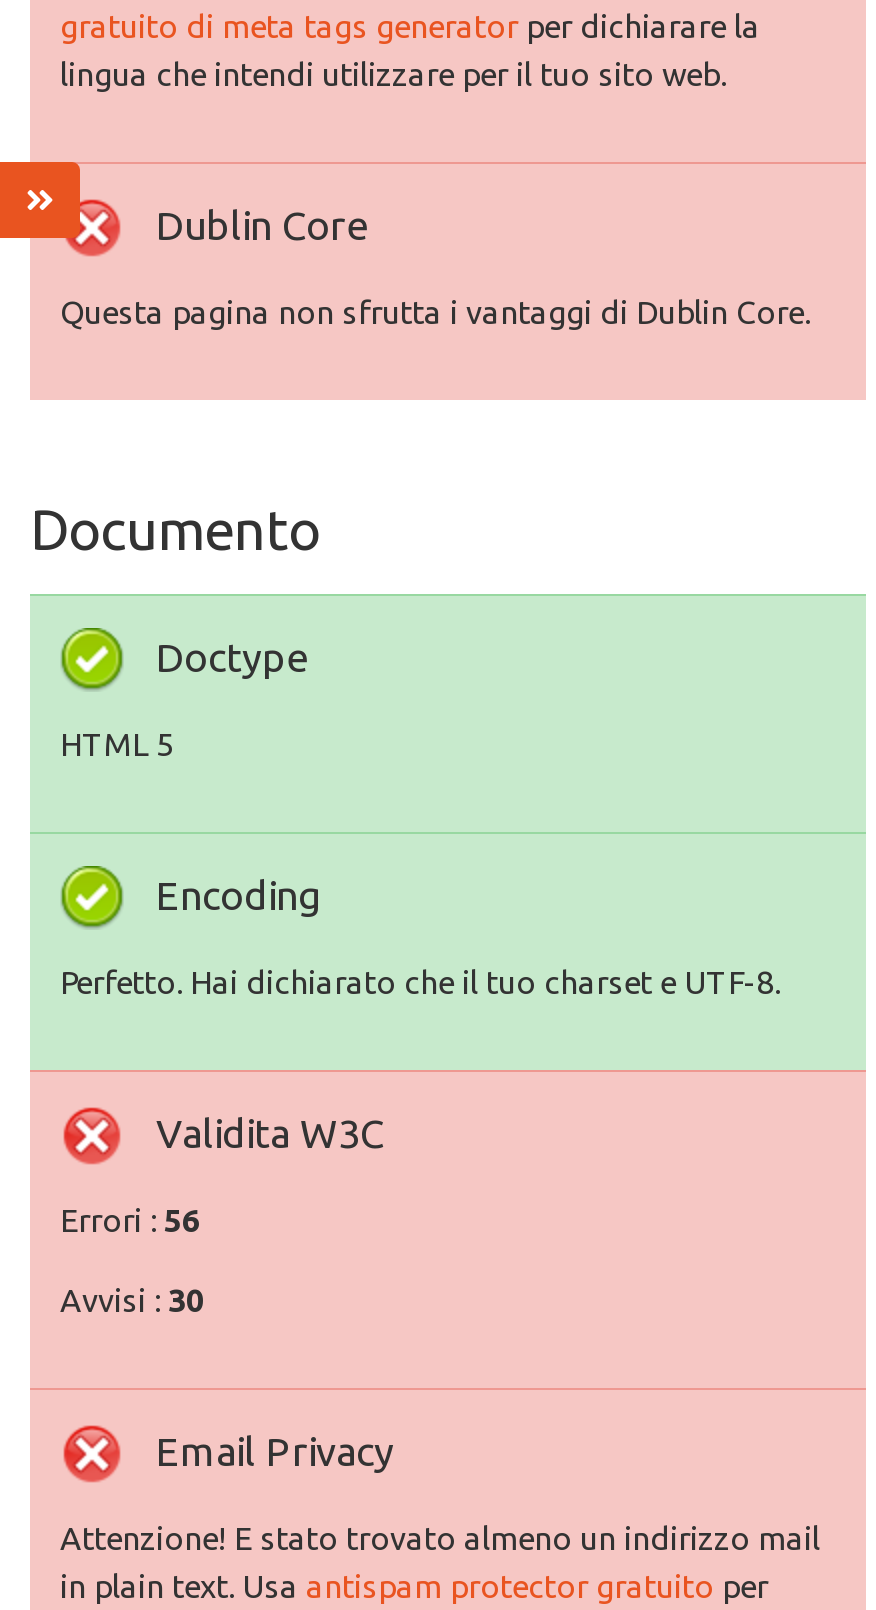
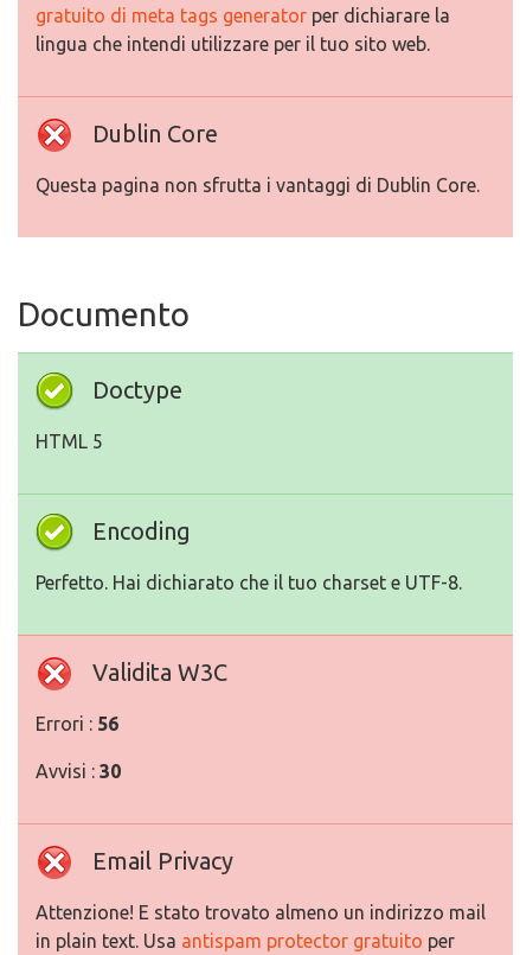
[6,160,82,240] [image] -> [4,96,47,141] [image]

